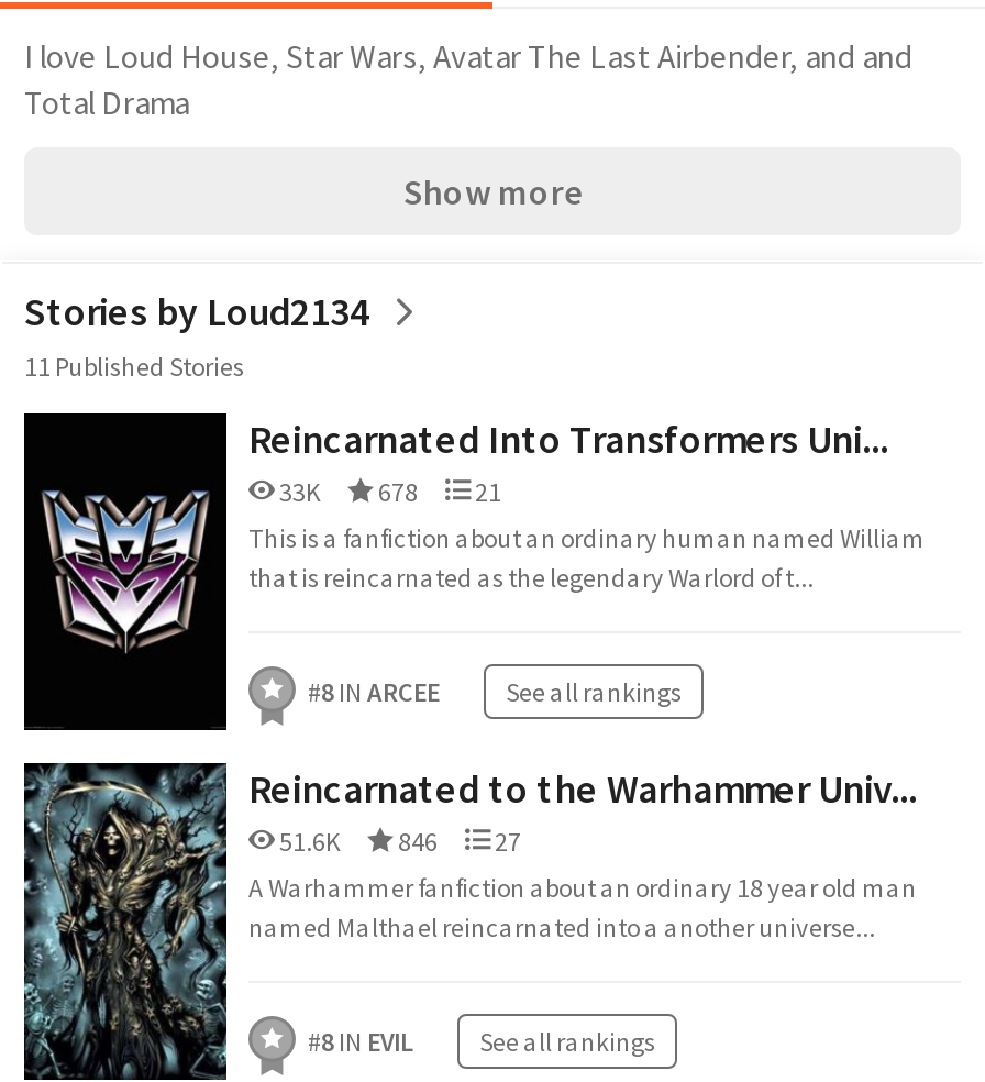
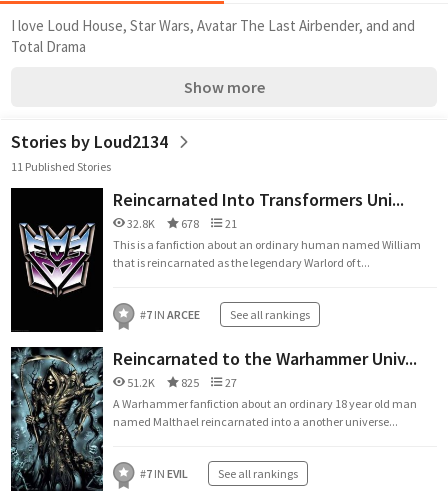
[275,475,501,508] 33K 678 21 -> [125,216,237,231] 32.8K 678 21
[308,675,682,708] #8 IN ARCEE See all rankings -> [140,307,310,322] #7 IN ARCEE See all rankings
[275,825,442,858] 51.6K | 846 -> [125,375,201,390] 51.2K | 825
[308,1025,655,1058] #8 IN EVIL See all rankings -> [140,466,298,481] #7 IN EVIL See all rankings

